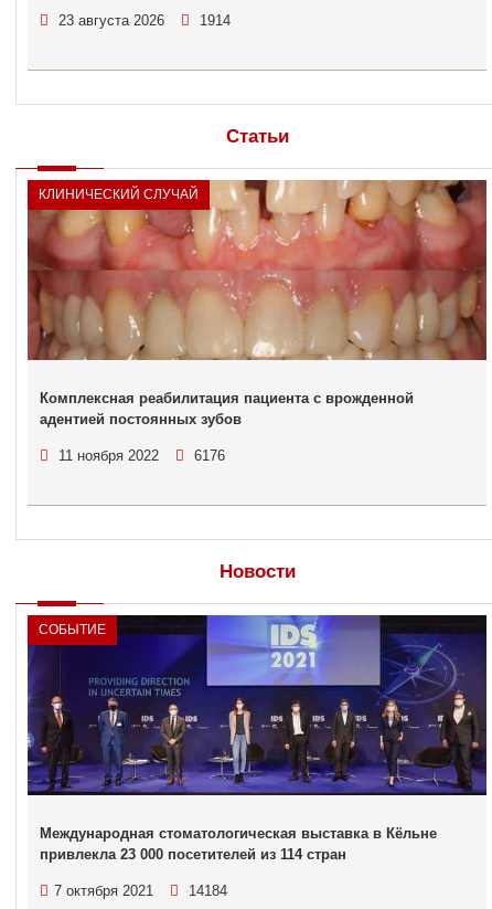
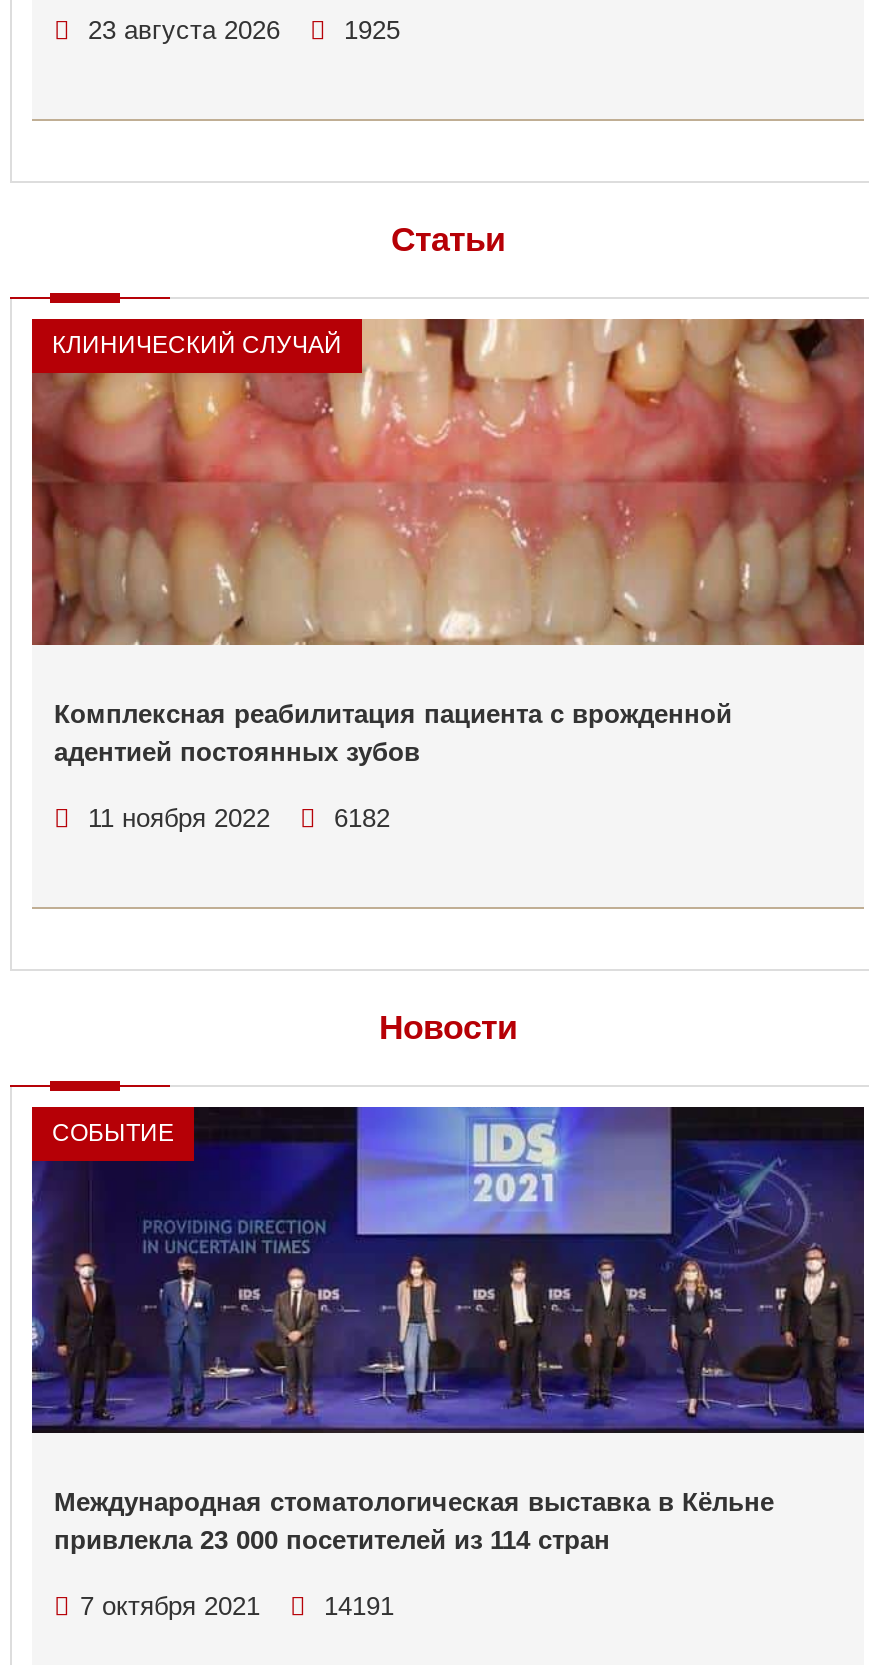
[58,12,231,28] 23 августа 2026 1914 -> [88,14,400,44] 23 августа 2026 1925
[58,447,225,463] 11 ноября 2022 6176 -> [88,802,390,832] 11 ноября 2022 6182
[54,882,227,899] 7 октября 2021 14184 -> [80,1590,394,1620] 7 октября 2021 14191

